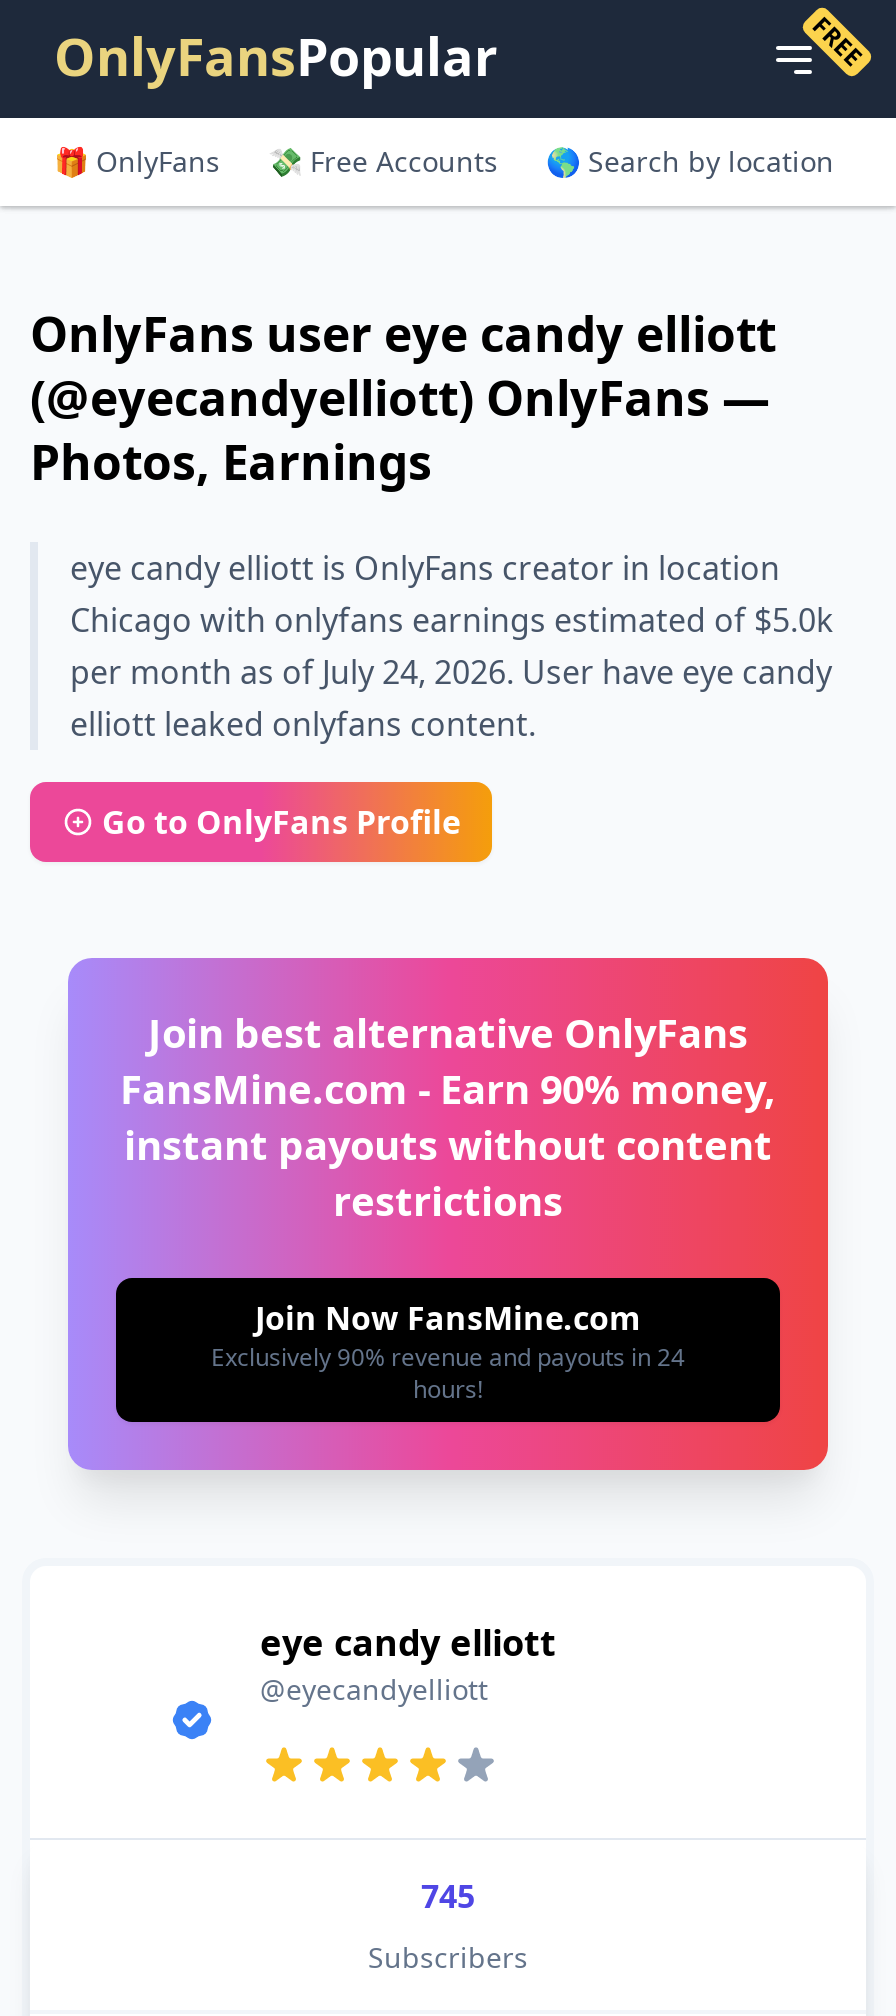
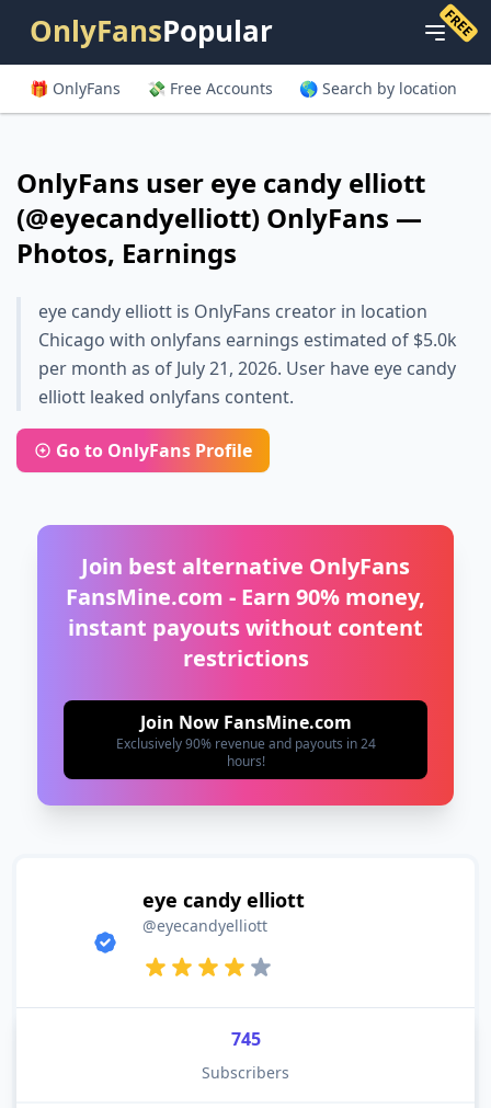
[70,650,832,694] per month as of July 24, 2026. User have eye candy -> [38,356,456,380] per month as of July 21, 2026. User have eye candy

